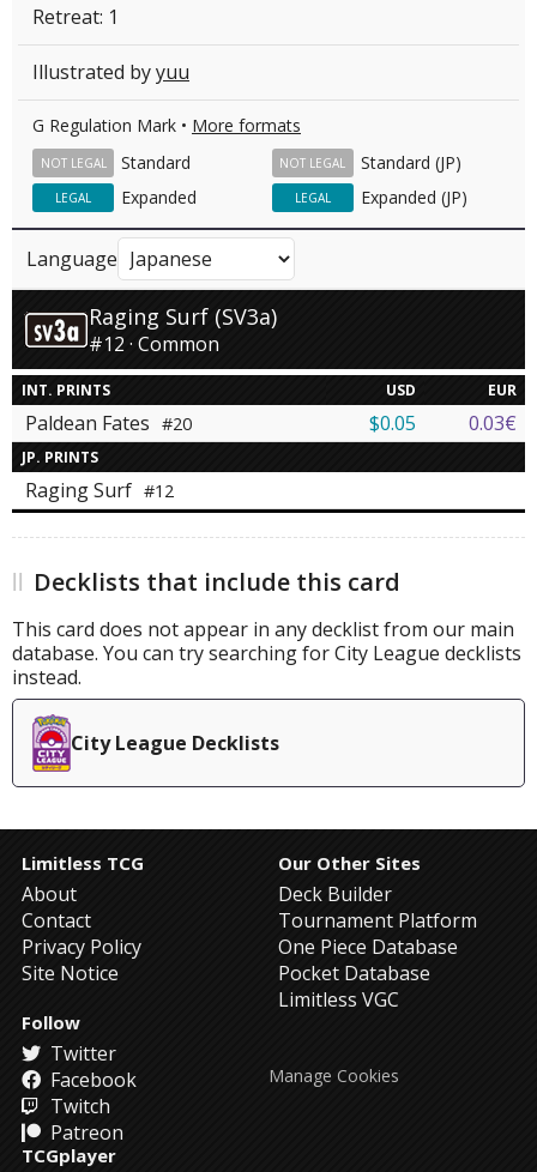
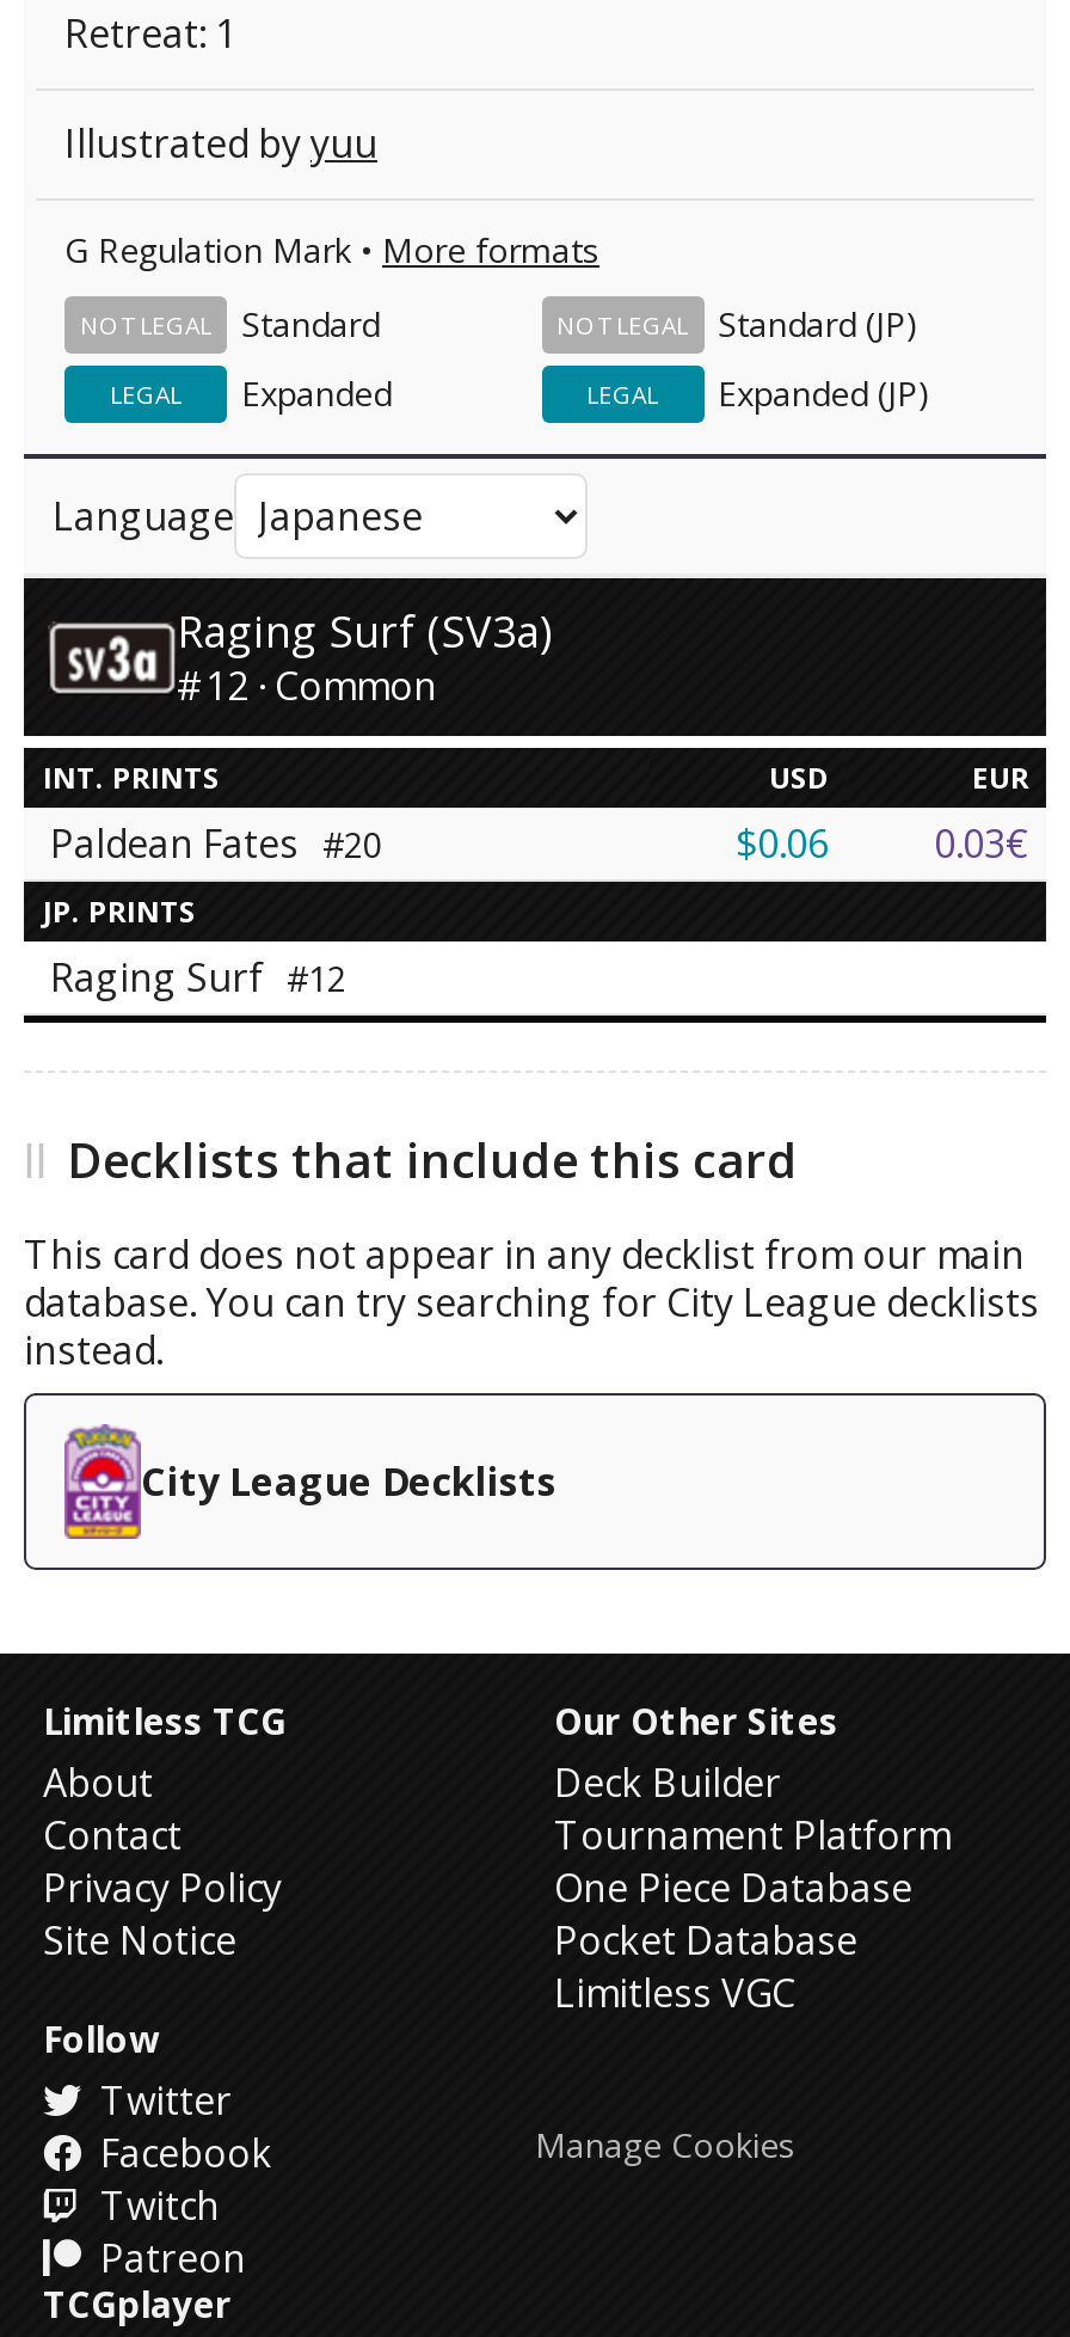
[369,410,517,437] $0.05 0.03€ -> [736,818,1029,871] $0.06 0.03€

